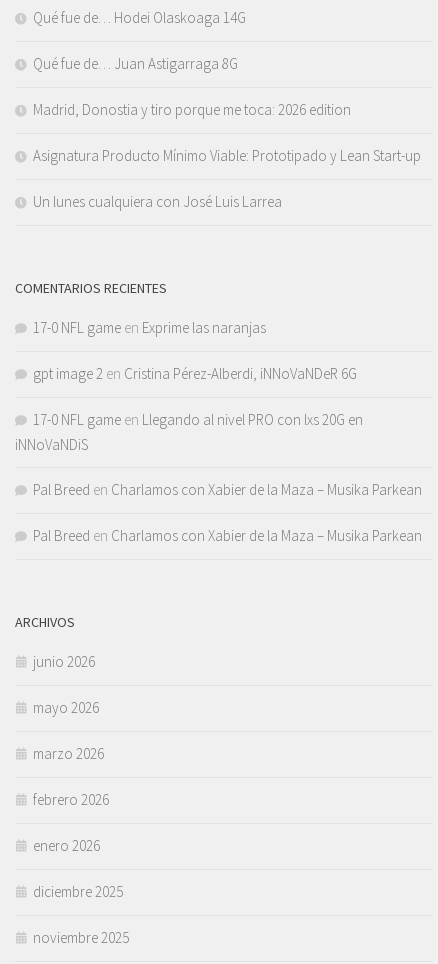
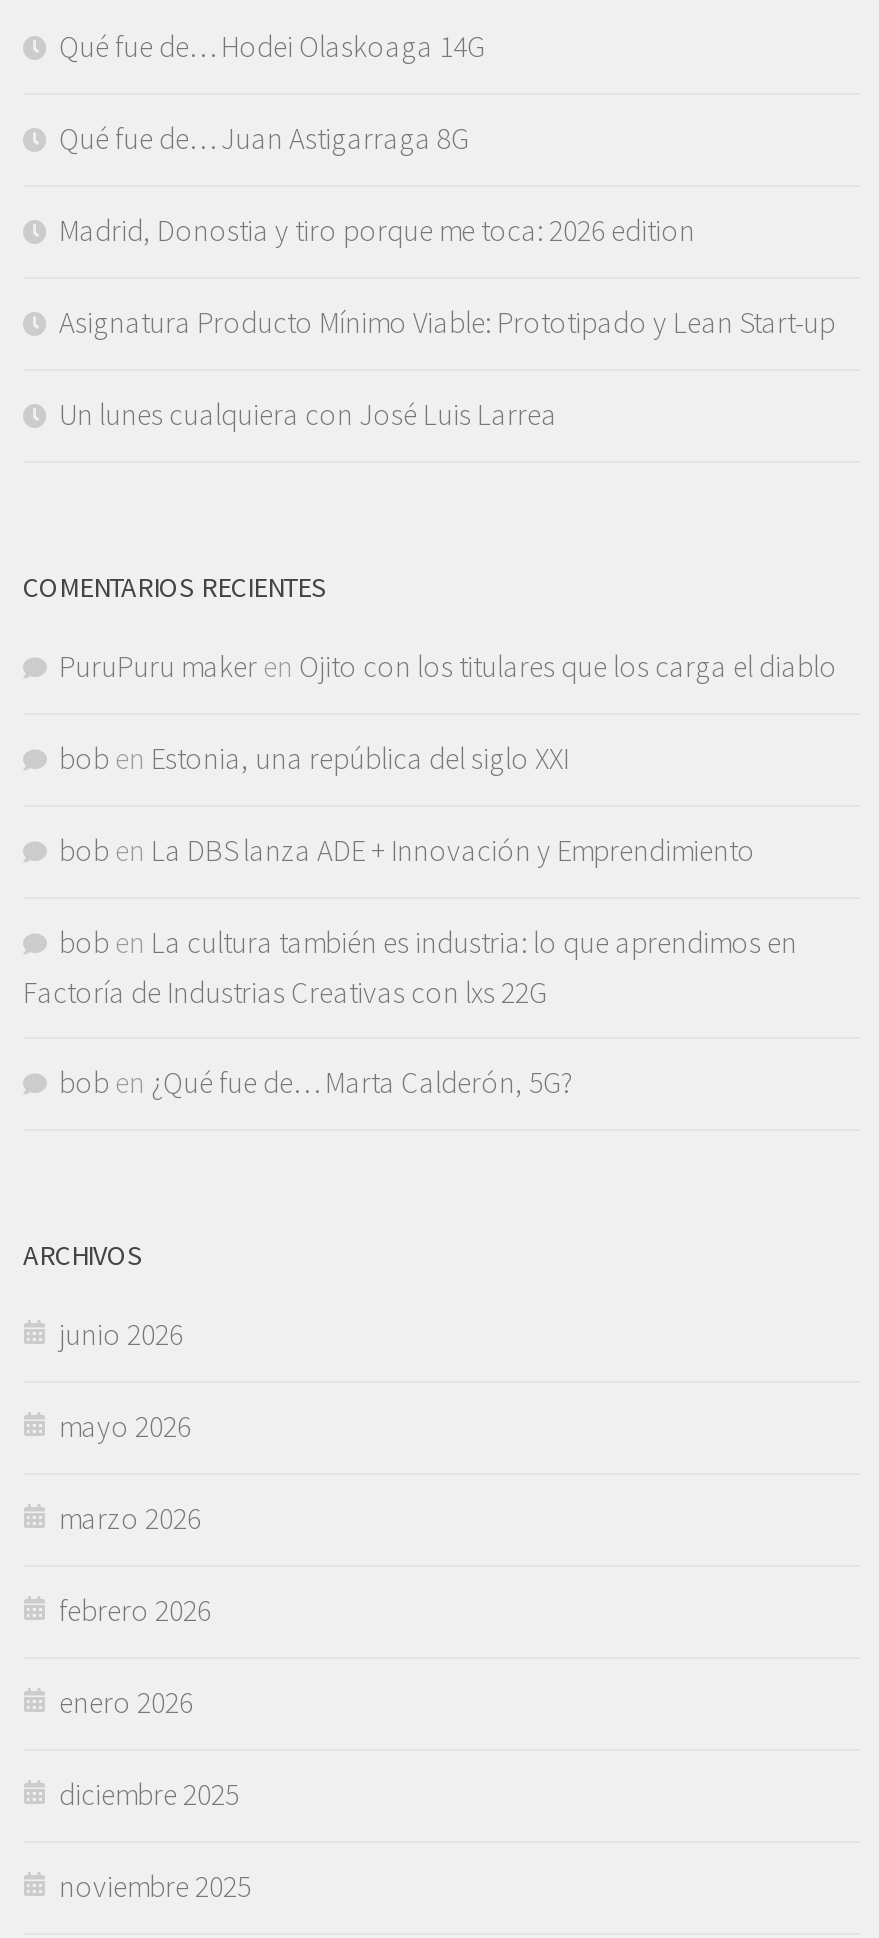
[33,318,266,337] 17-0 NFL game en Exprime las naranjas -> [59,646,837,684] PuruPuru maker en Ojito con los titulares que los carga el diablo
[33,364,357,383] gpt image 2 en Cristina Pérez-Alberdi, iNNoVaNDeR 6G -> [59,738,569,776] bob en Estonia, una república del siglo XXI
[15,410,363,454] 17-0 NFL game en Llegando al nivel PRO con lxs 20G en | iNNoVaNDiS -> [59,830,755,868] bob en La DBS lanza ADE + Innovación y Emprendimiento
[33,480,422,499] Pal Breed en Charlamos con Xabier de la Maza – Musika Parkean -> [23,922,797,1010] bob en La cultura también es industria: lo que aprendimos en | Factoría de Industrias Creativas con lxs 22G
[33,526,422,545] Pal Breed en Charlamos con Xabier de la Maza – Musika Parkean -> [59,1062,573,1100] bob en ¿Qué fue de… Marta Calderón, 5G?

